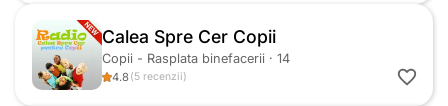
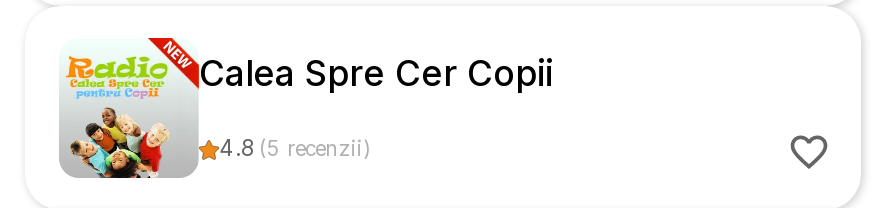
[102,50,290,65] Copii - Rasplata binefacerii · 14 -> none

